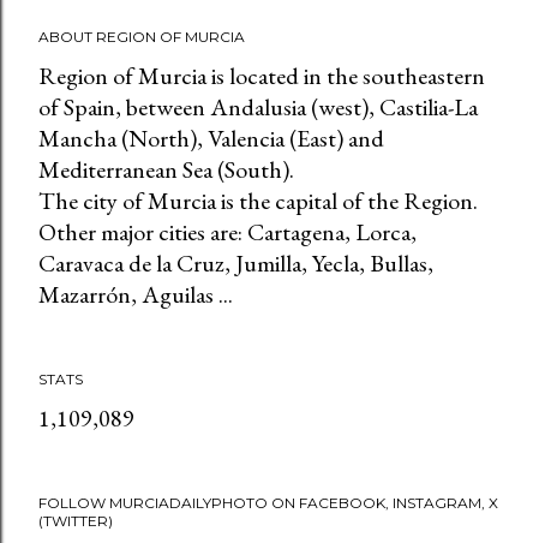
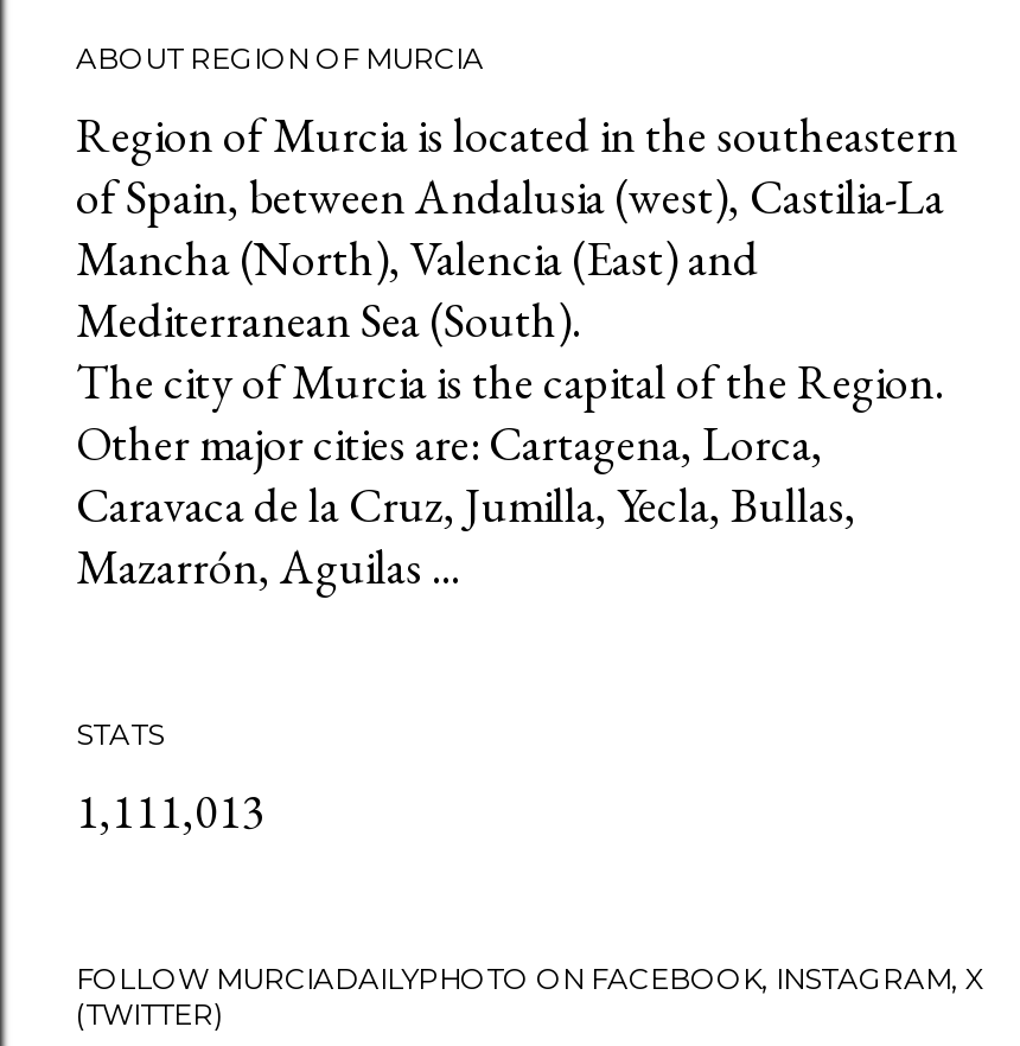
[38,402,134,434] 1,109,089 -> [76,780,266,842] 1,111,013

